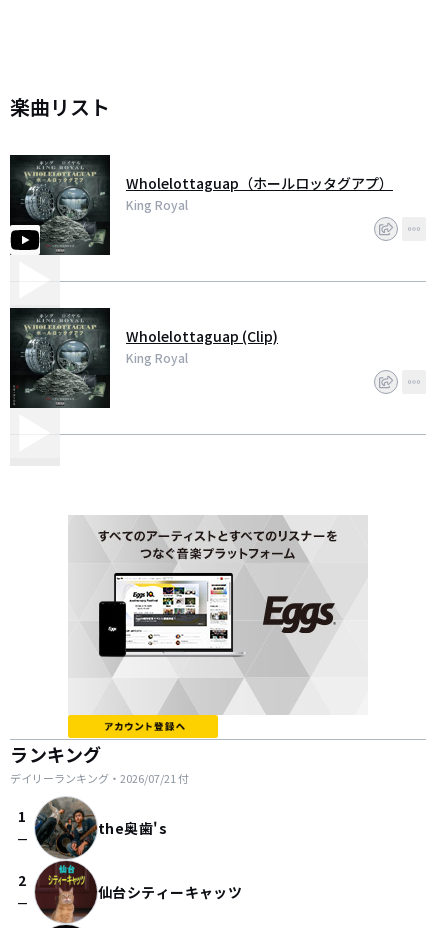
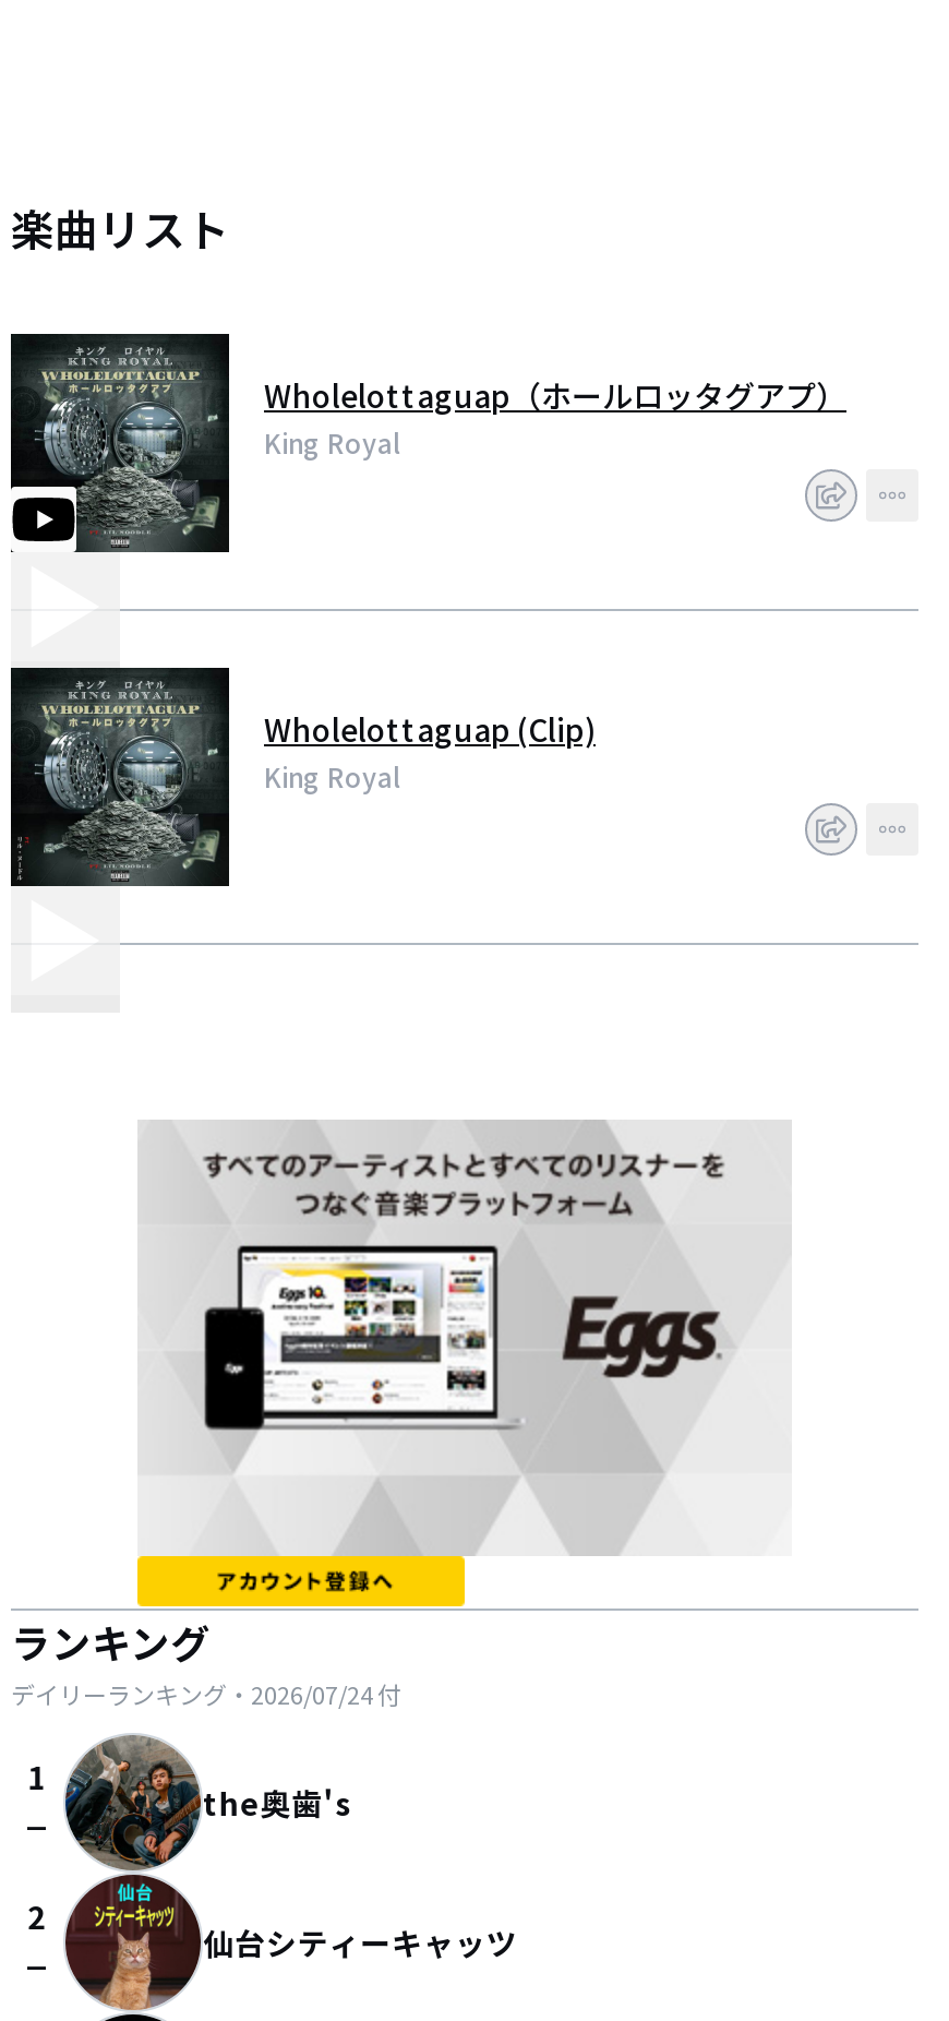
[10,770,189,786] デイリーランキング・2026/07/21付 -> [11,1676,401,1711] デイリーランキング・2026/07/24付

